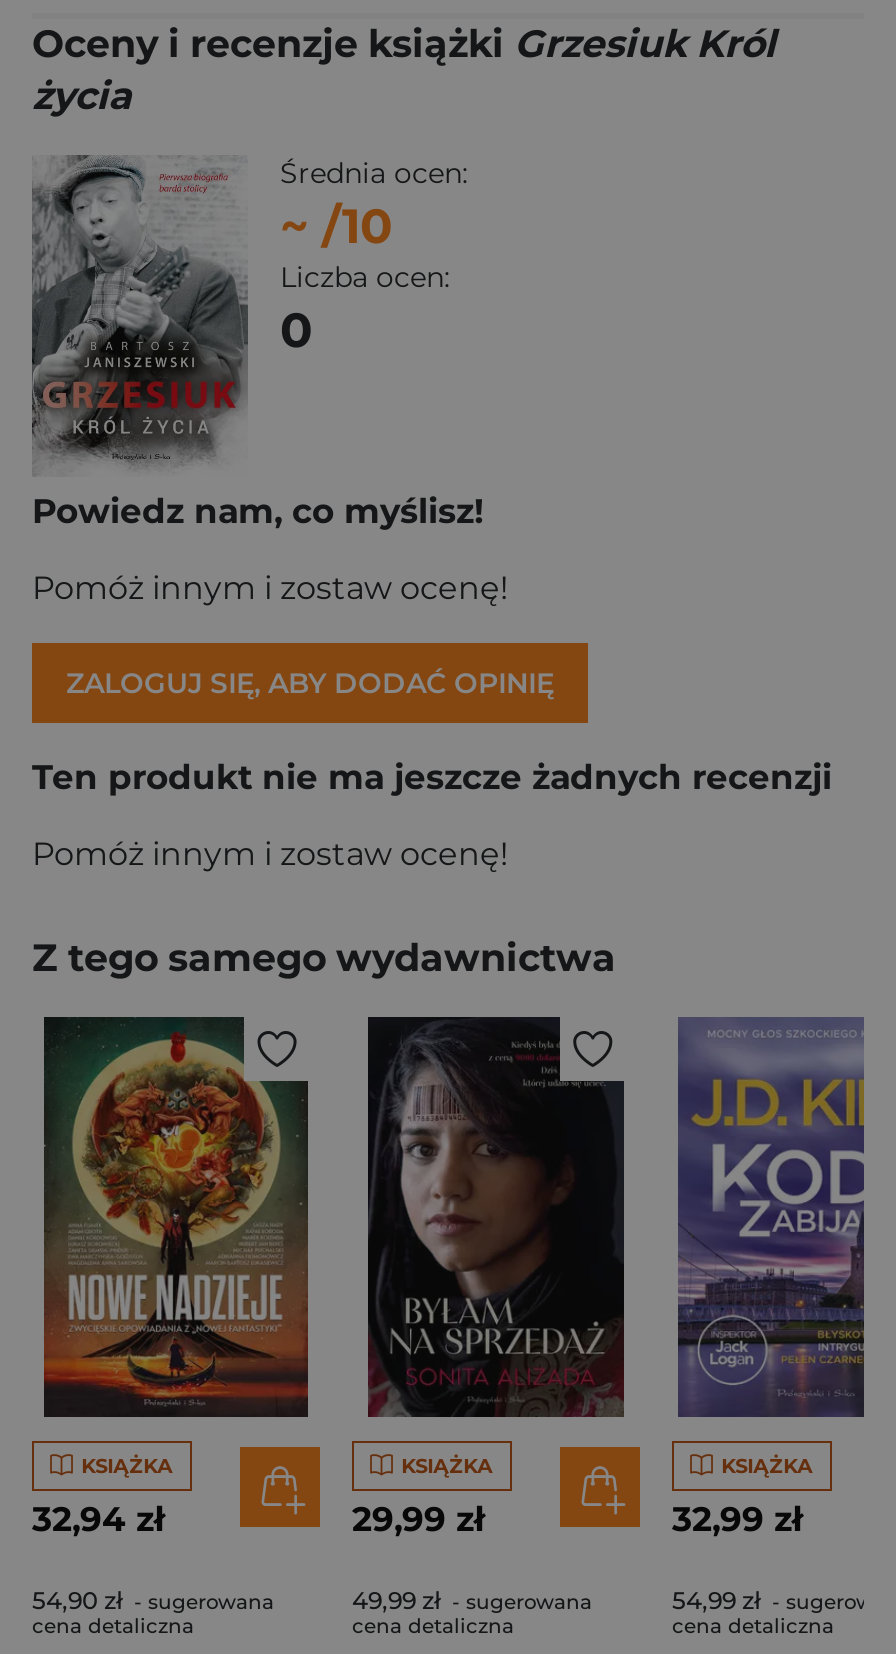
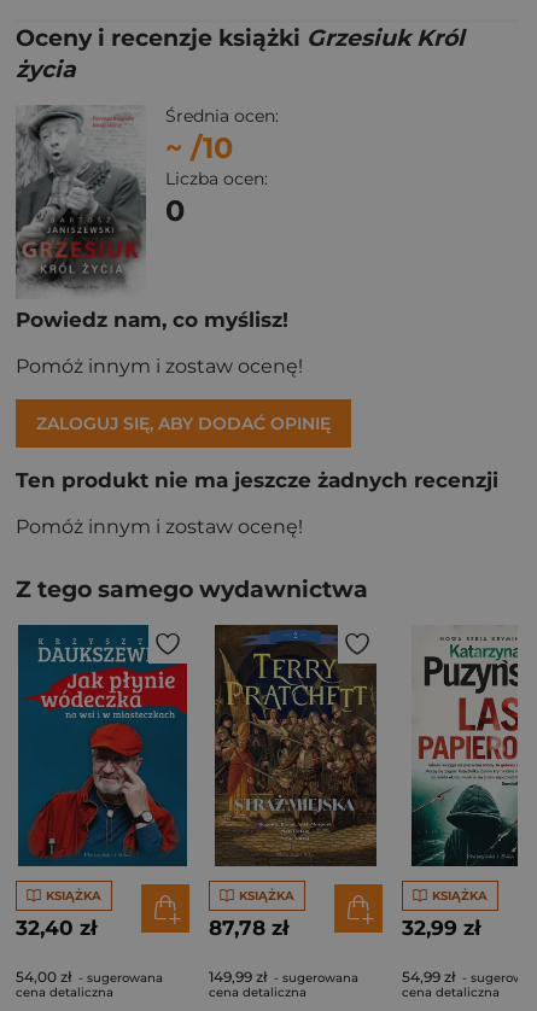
[36,1017,316,1419] [image] -> [17,624,188,867] [image]
[362,1017,630,1417] [image] -> [214,624,378,867] [image]
[676,1015,866,1419] [image] -> [405,625,519,867] [image]
[32,1500,164,1540] 32,94 zł -> [16,916,97,940] 32,40 zł
[352,1500,484,1540] 29,99 zł -> [209,916,288,940] 87,78 zł
[32,1586,274,1616] 54,90 zł - sugerowana -> [16,968,163,986] 54,00 zł - sugerowana
[352,1586,592,1616] 49,99 zł - sugerowana -> [209,968,358,986] 149,99 zł - sugerowana

